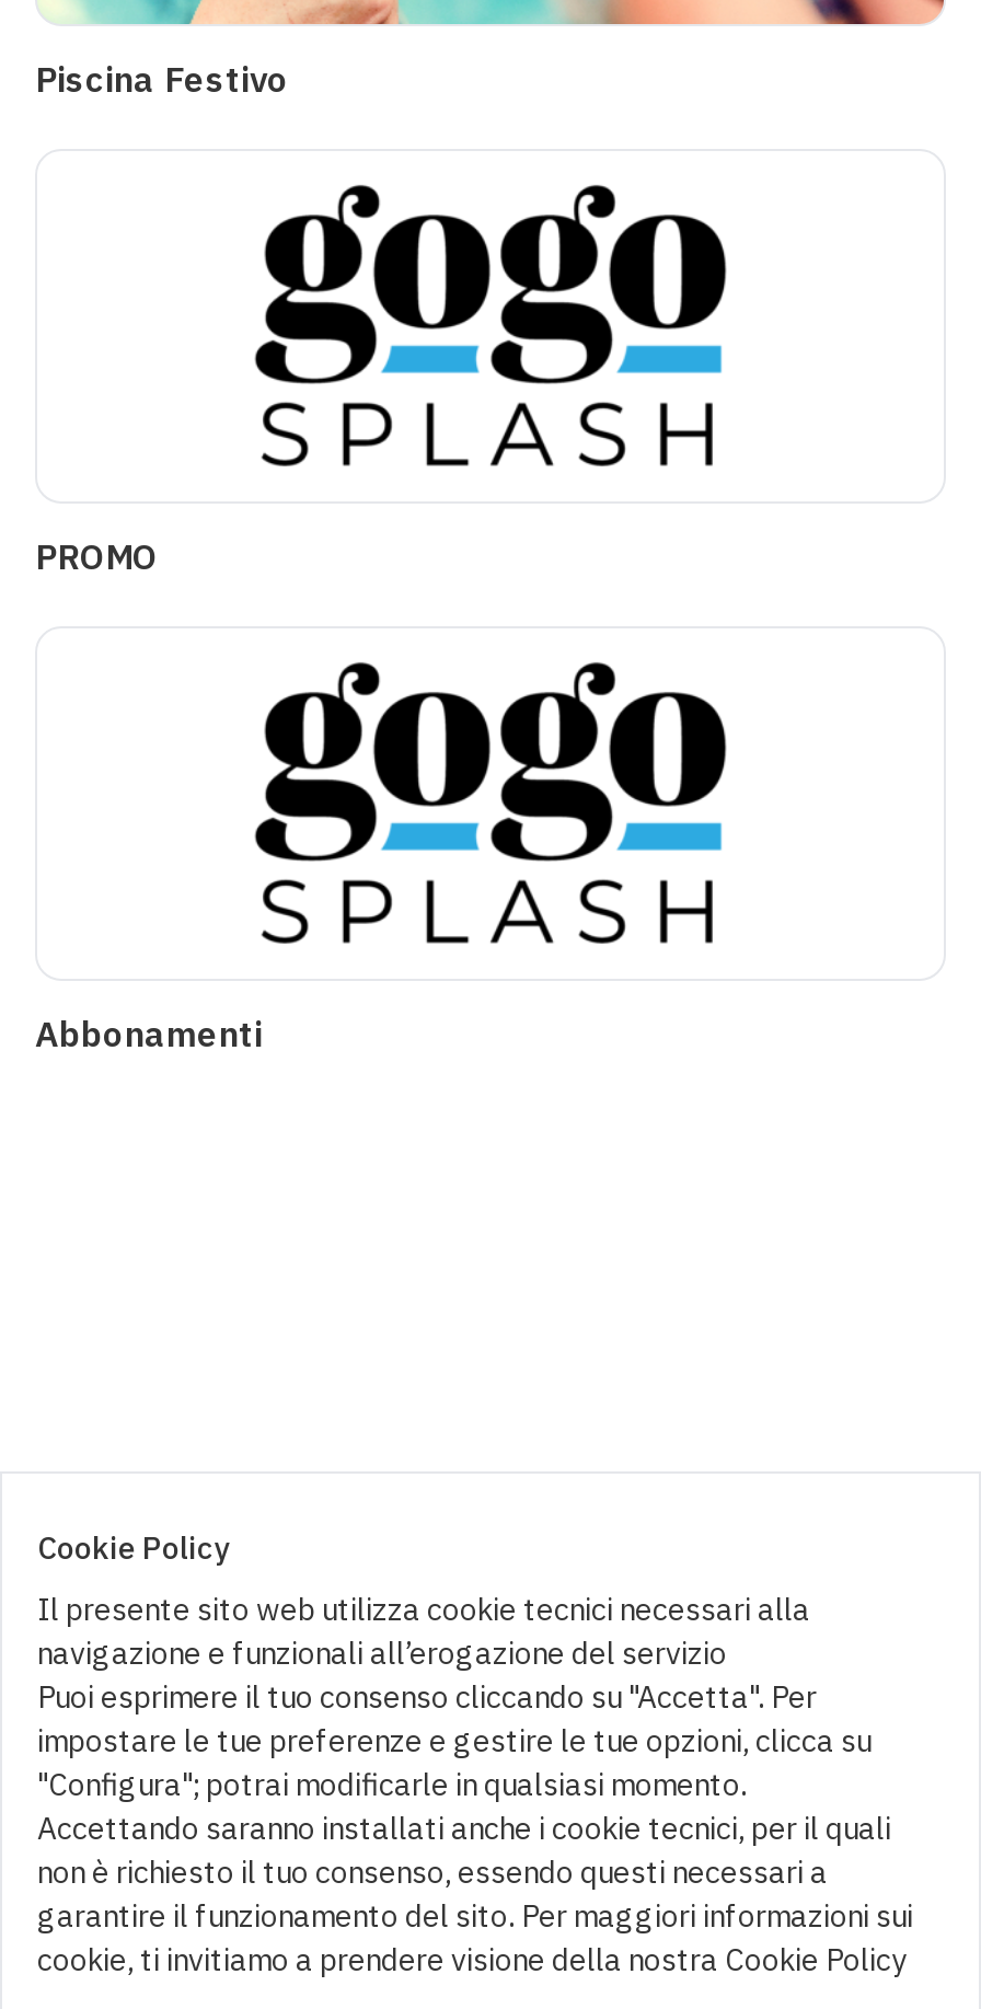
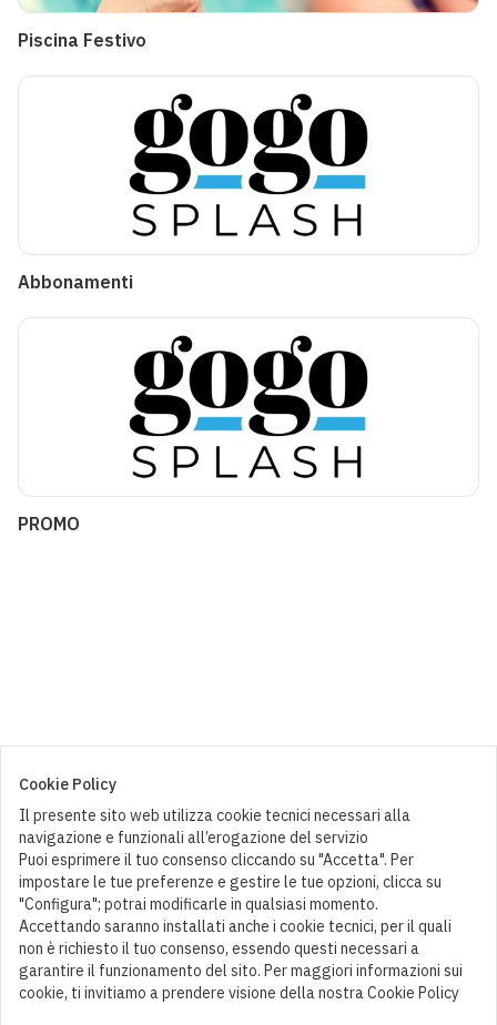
moved [35,534,158,578] -> [18,512,80,535]: PROMO
moved [35,1012,263,1055] -> [18,271,133,293]: Abbonamenti

